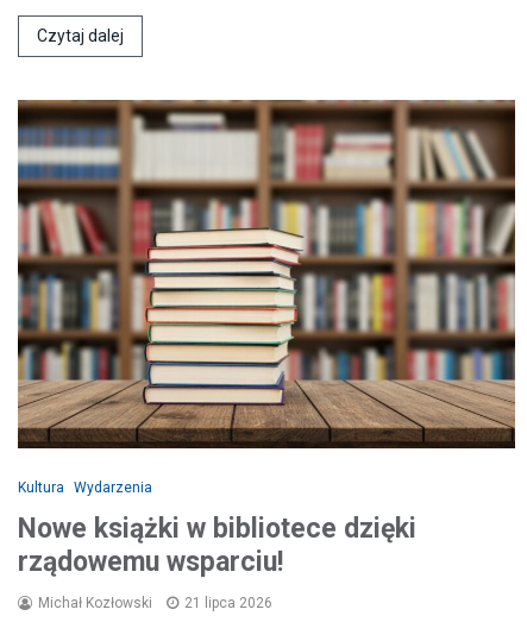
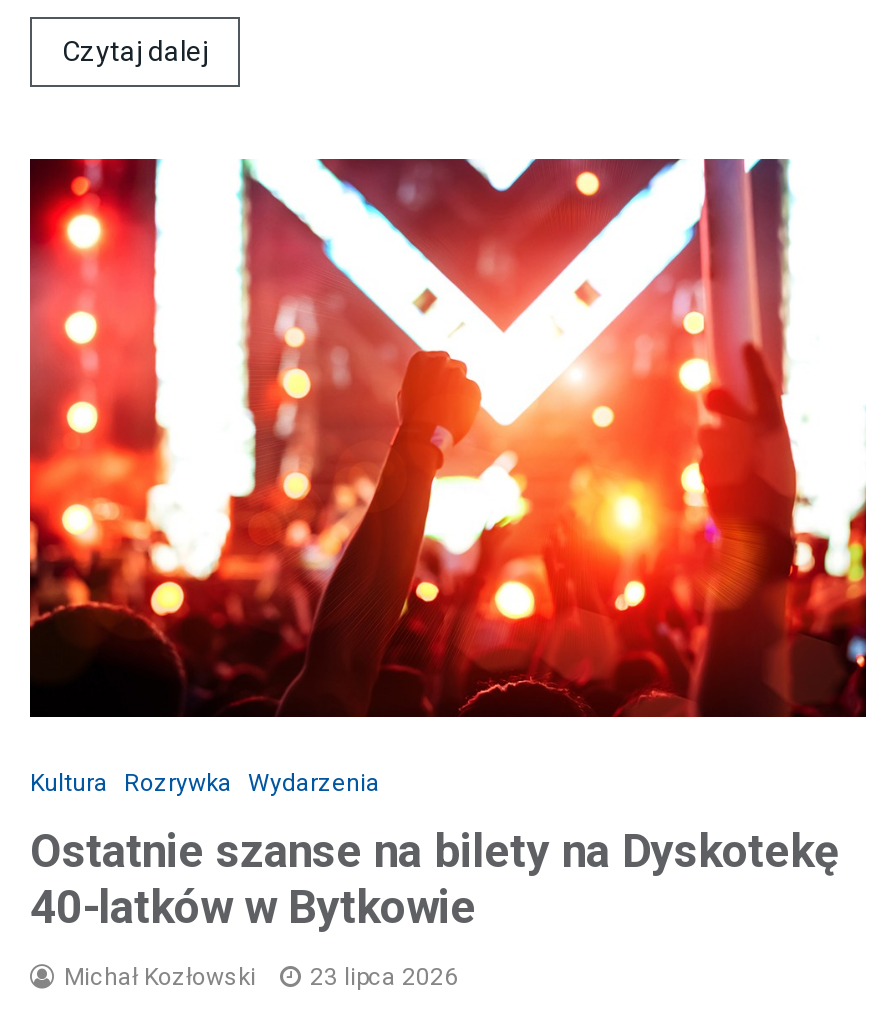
[17,99,516,495] [image] | Kultura Wydarzenia -> [28,157,868,796] [image] | Kultura Rozrywka Wydarzenia
[18,512,416,578] Nowe książki w bibliotece dzięki | rządowemu wsparciu! -> [30,824,838,934] Ostatnie szanse na bilety na Dyskotekę | 40-latków w Bytkowie
[38,594,272,611] Michał Kozłowski 21 lipca 2026 -> [64,962,458,990] Michał Kozłowski 23 lipca 2026

